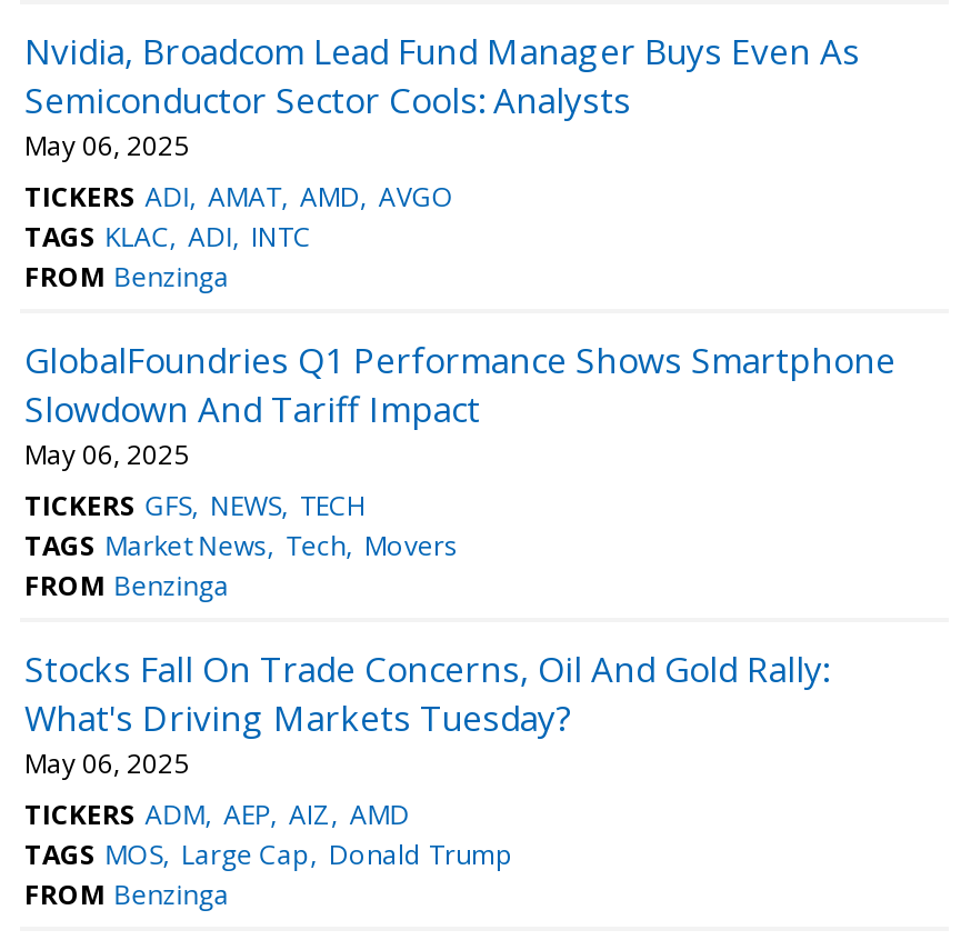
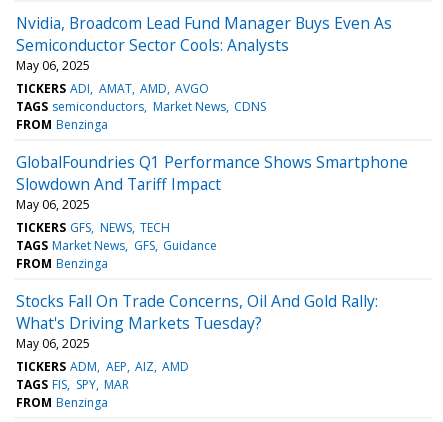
[24,217,311,255] TAGS KLAC ADI INTC -> [16,98,266,115] TAGS semiconductors Market News CDNS
[24,526,458,564] TAGS Market News Tech Movers -> [16,237,217,254] TAGS Market News GFS Guidance
[24,835,513,873] TAGS MOS Large Cap Donald Trump -> [16,376,129,393] TAGS FIS SPY MAR

